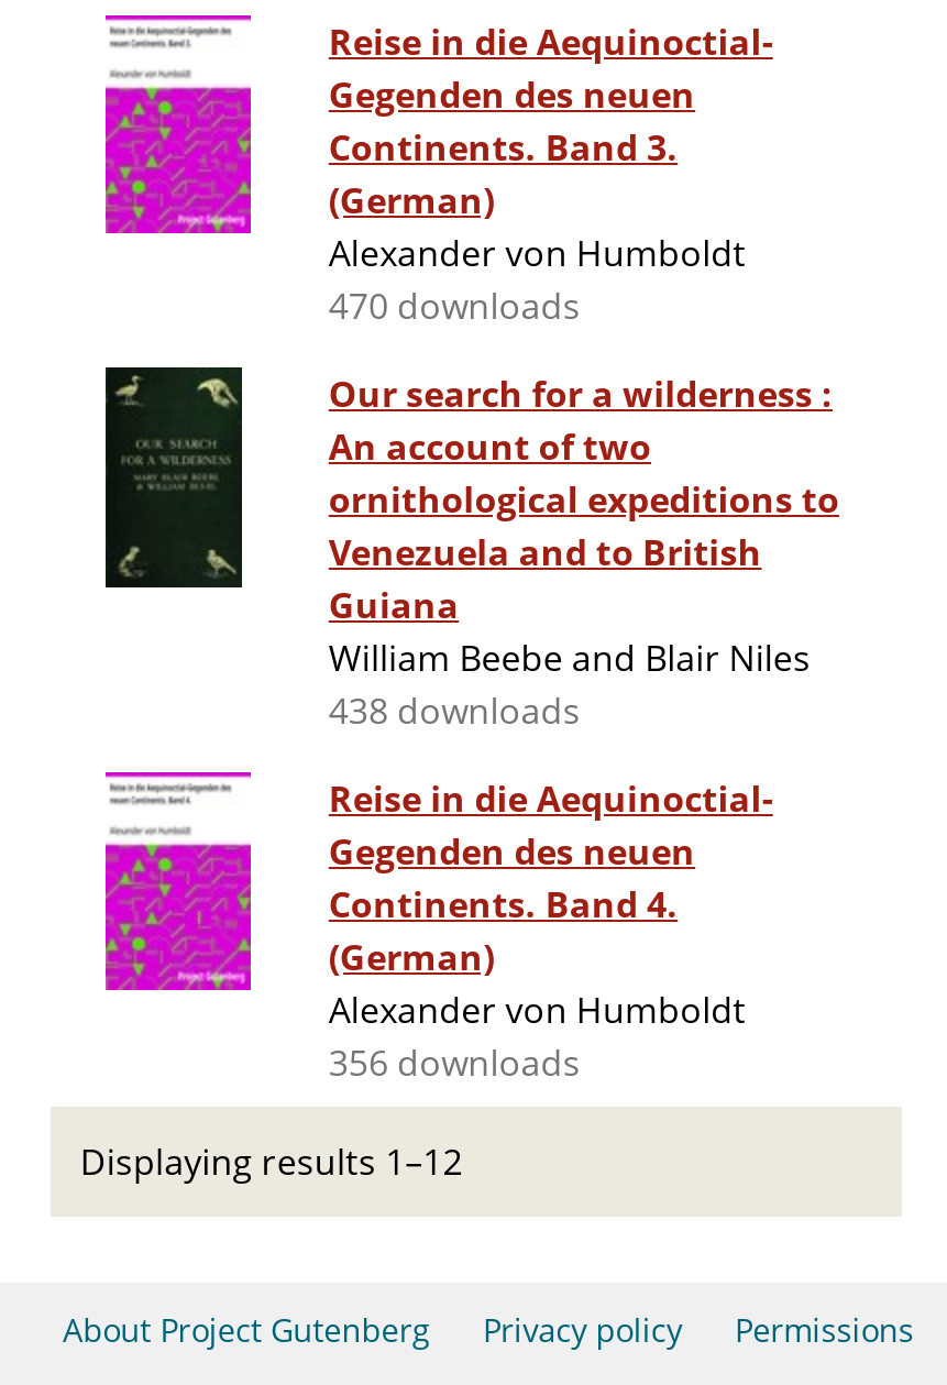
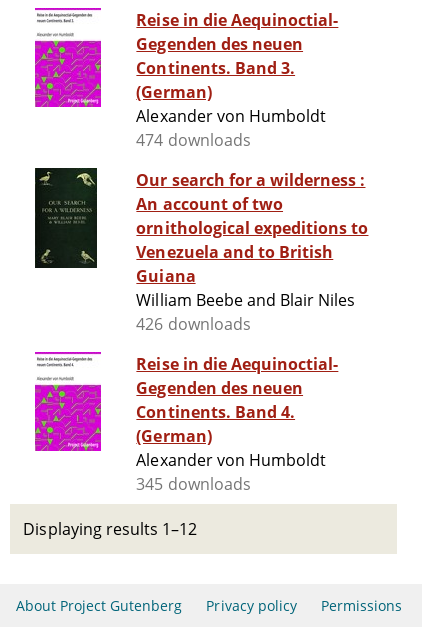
[329,282,581,330] 470 downloads -> [136,129,251,151] 474 downloads
[329,687,581,735] 438 downloads -> [136,313,251,335] 426 downloads
[329,1039,581,1087] 356 downloads -> [136,473,251,495] 345 downloads

